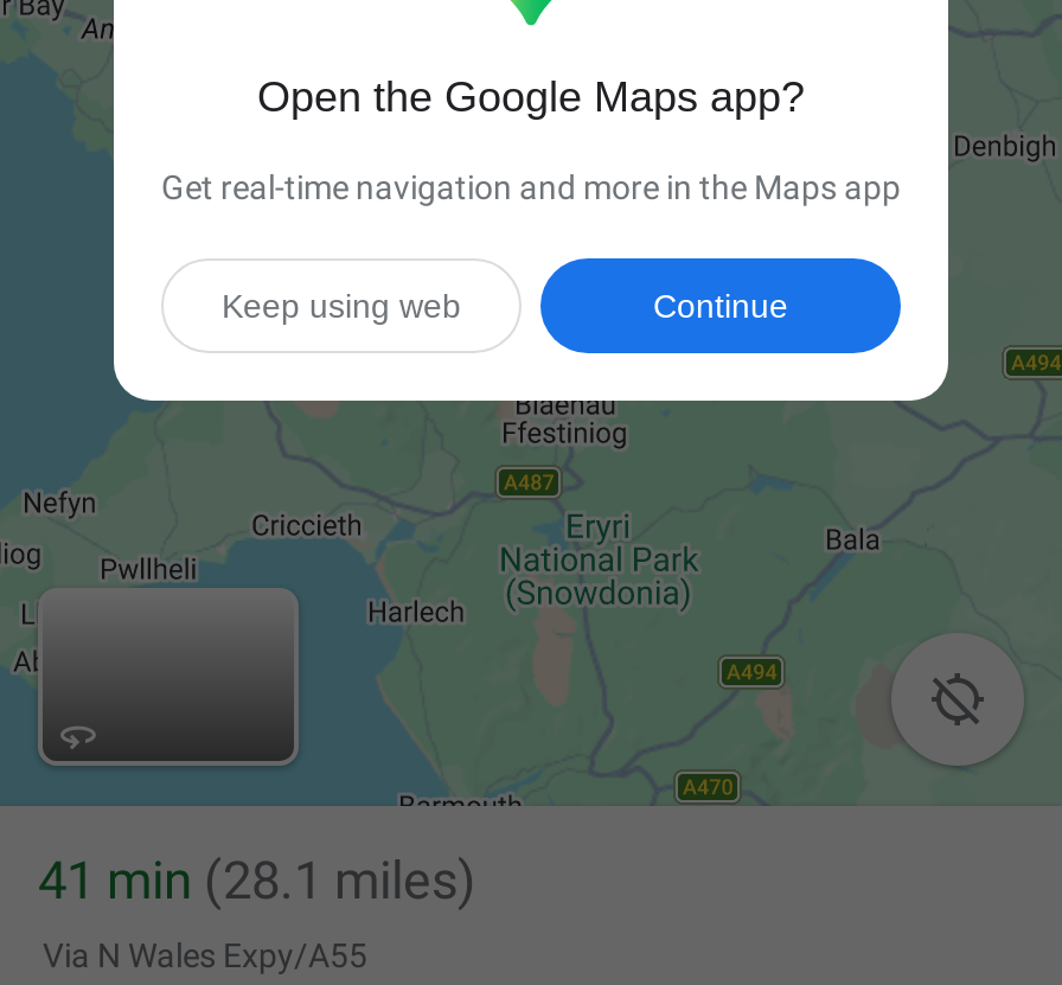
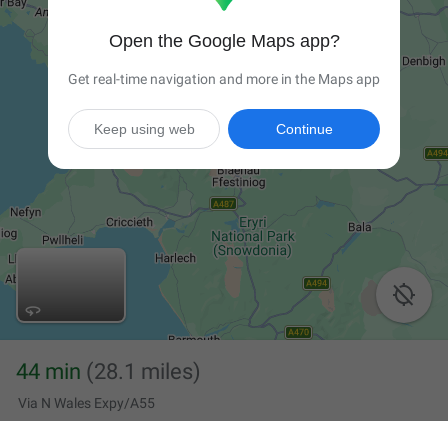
[38,851,476,910] 41 min (28.1 miles) -> [16,359,201,384] 44 min (28.1 miles)

